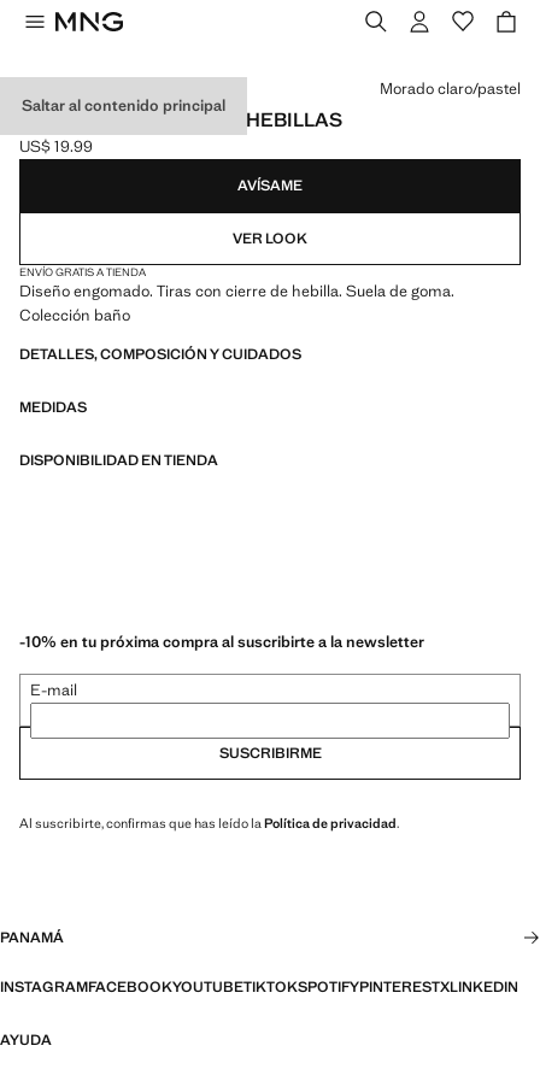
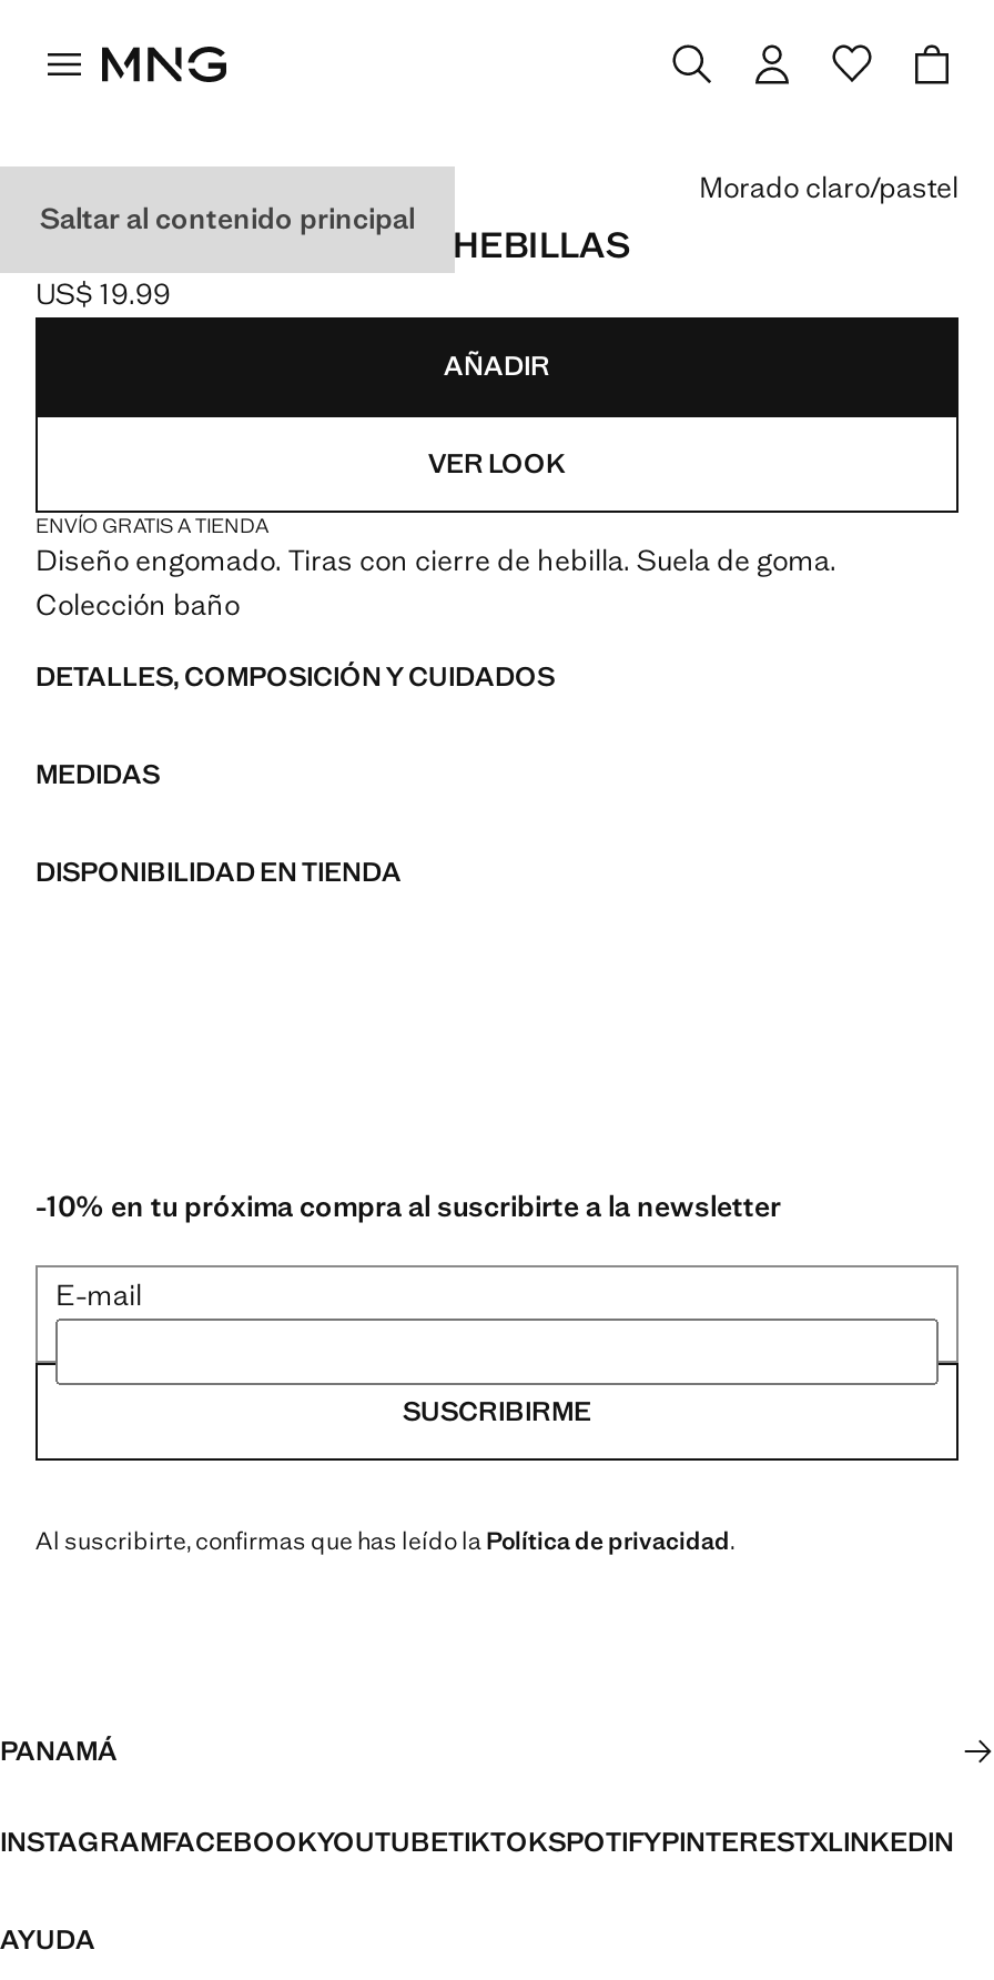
[237,176,303,195] AVÍSAME -> [444,348,550,384] AÑADIR

